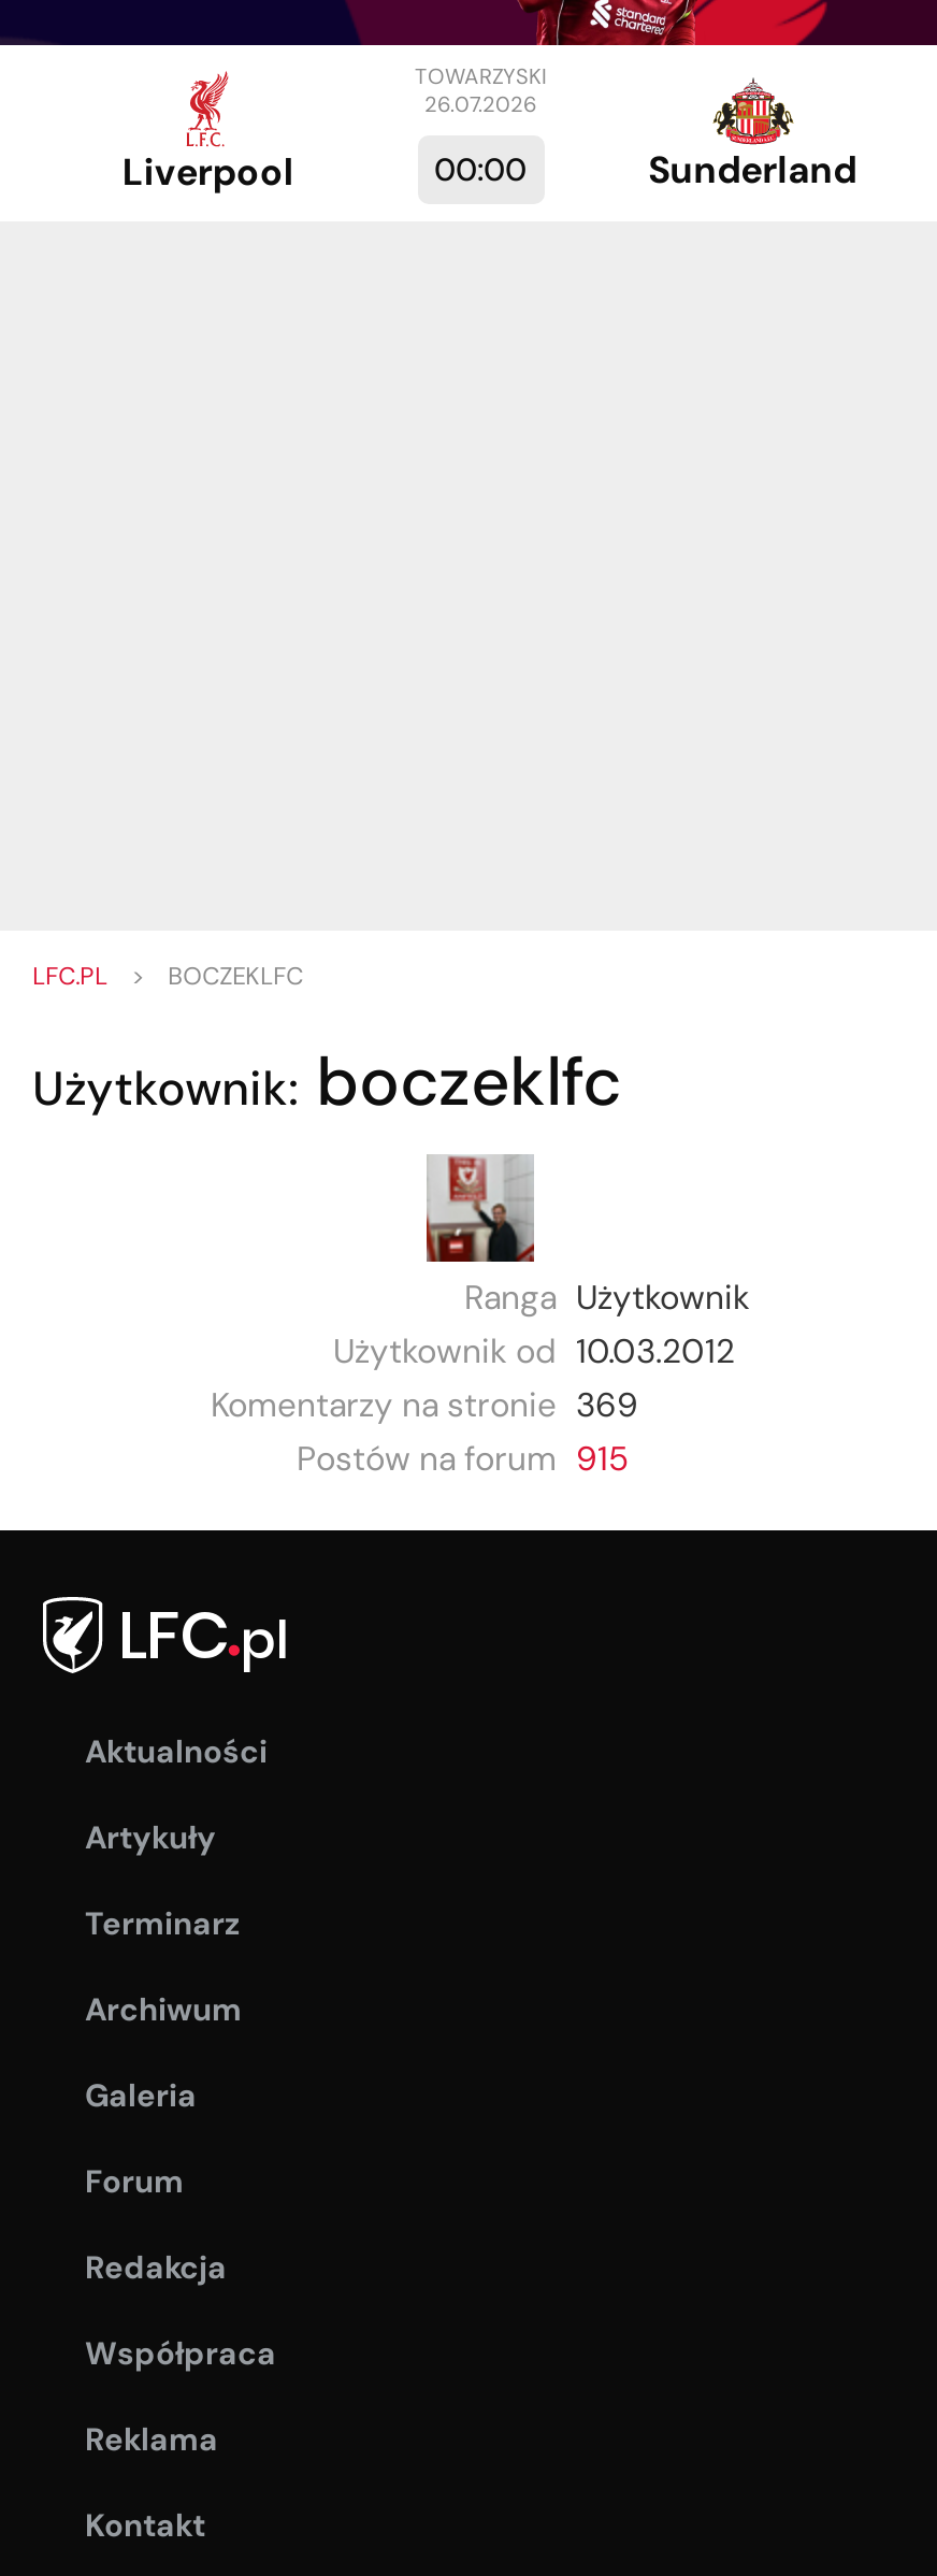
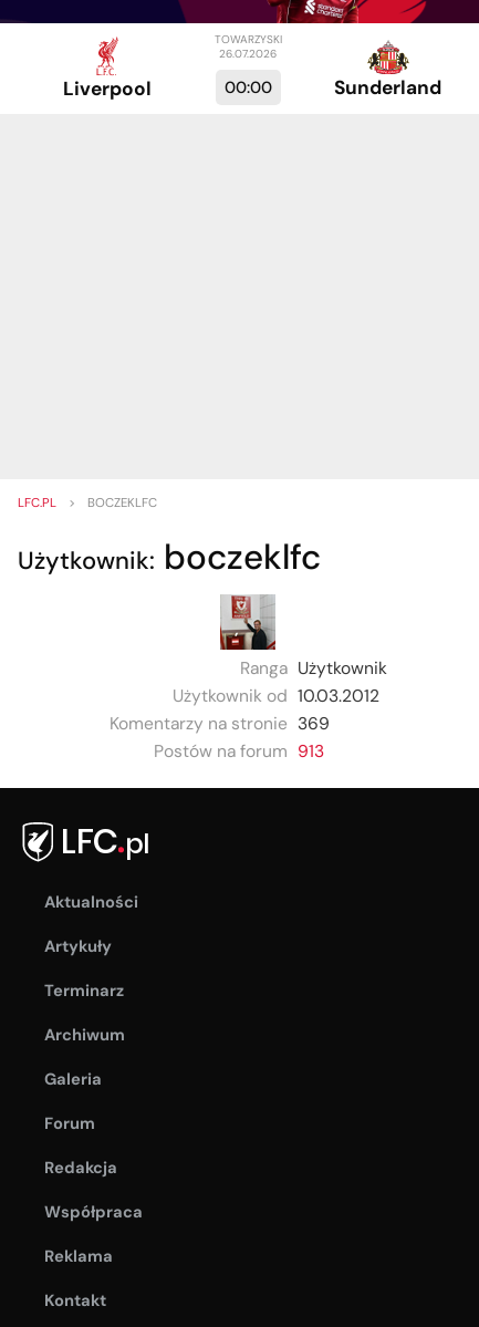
[297,1439,630,1482] Postów na forum 915 -> [153,741,324,763] Postów na forum 913

